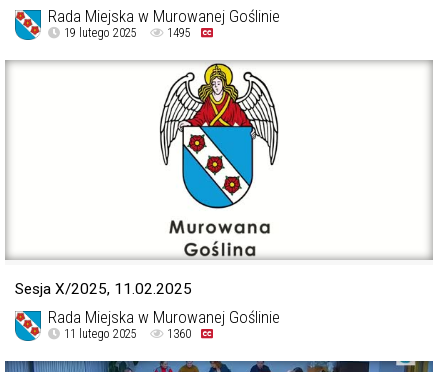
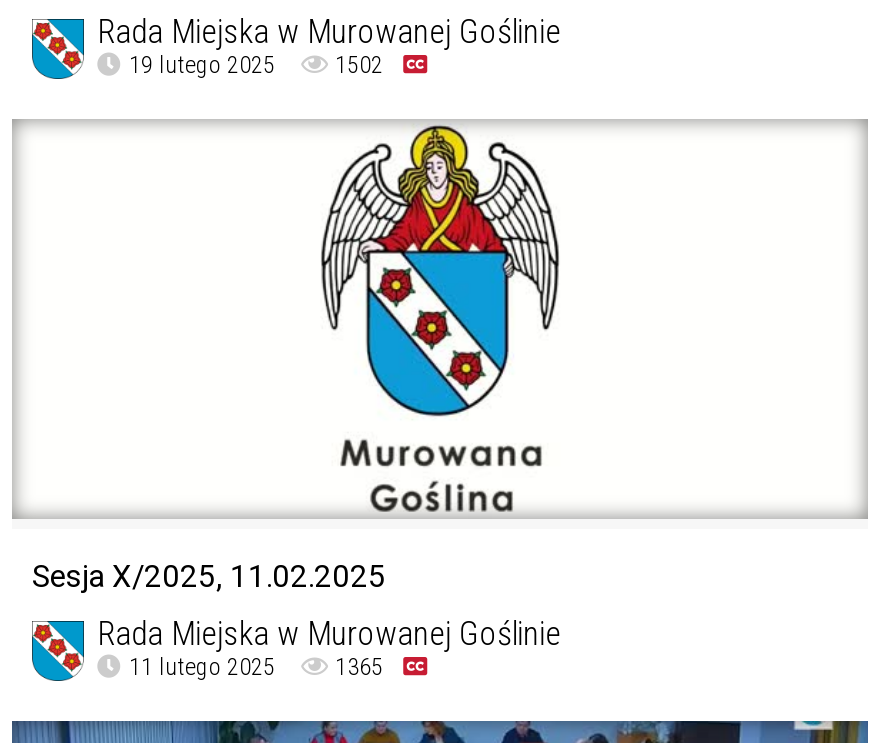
[64,26,191,40] 19 lutego 2025 1495 -> [129,51,383,79] 19 lutego 2025 1502
[64,327,191,341] 11 lutego 2025 1360 -> [129,653,383,681] 11 lutego 2025 1365

